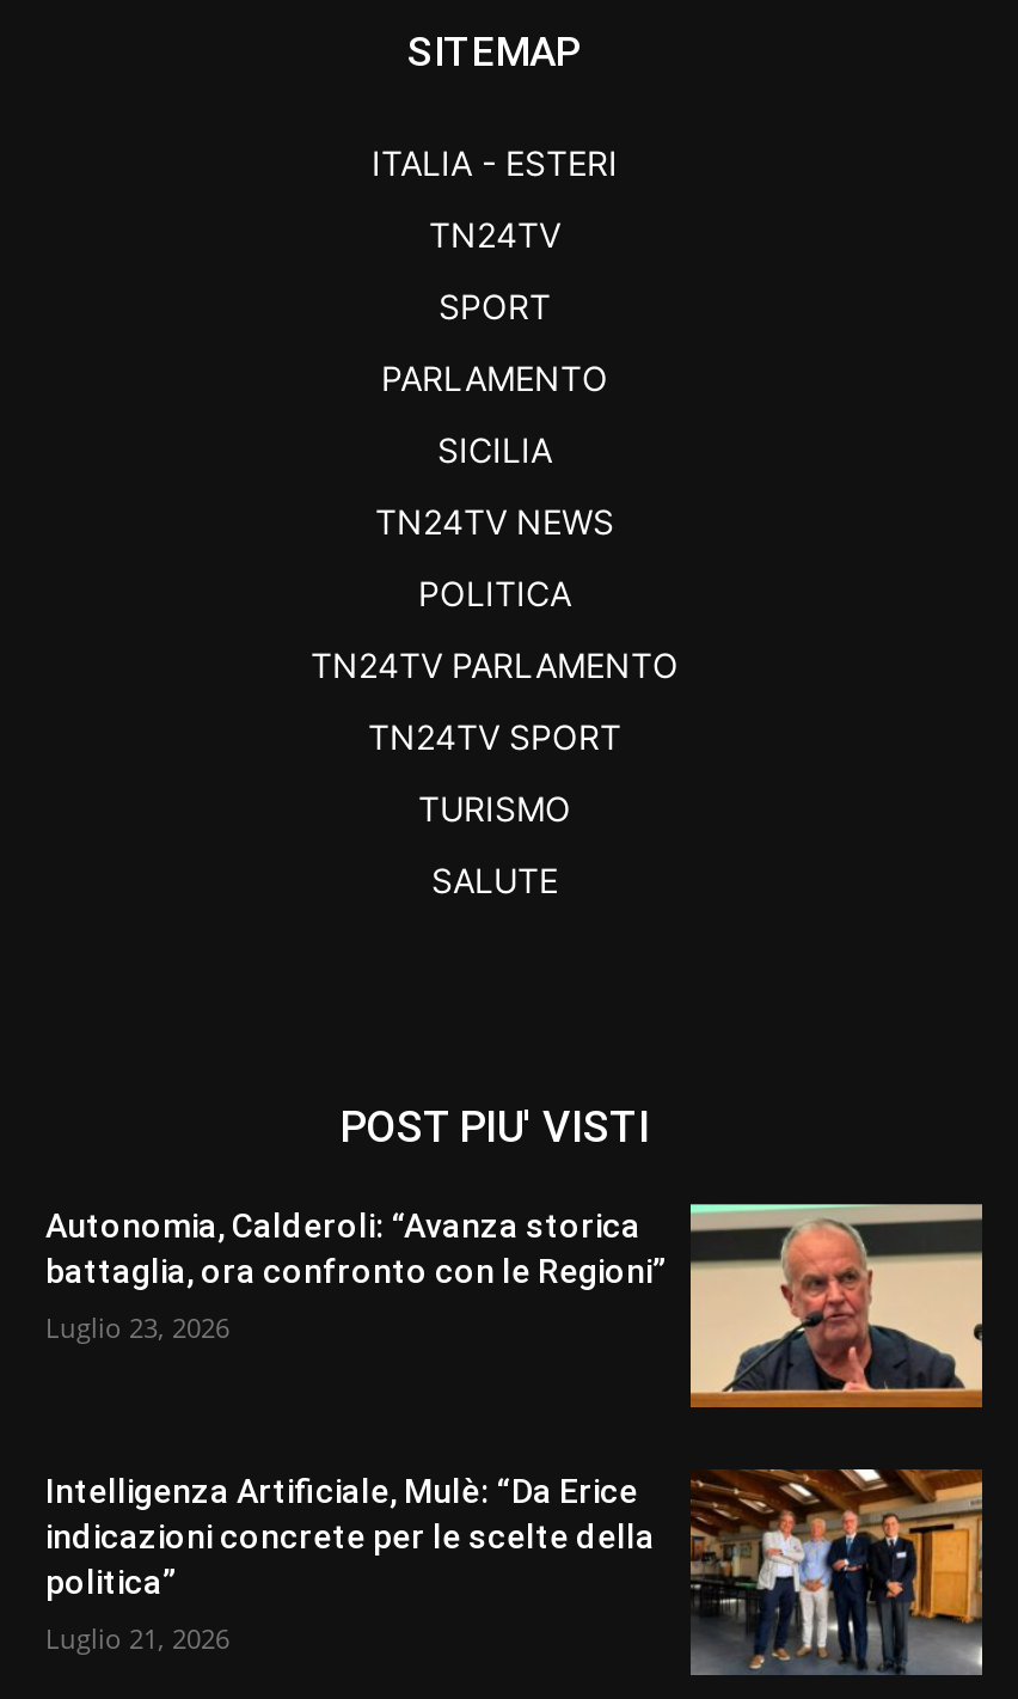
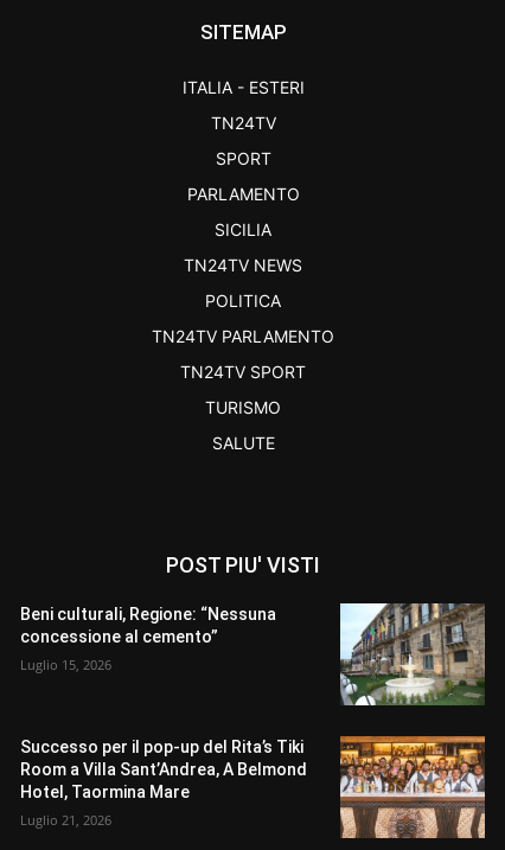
[45,1206,667,1290] Autonomia, Calderoli: “Avanza storica | battaglia, ora confronto con le Regioni” -> [20,605,276,646] Beni culturali, Regione: “Nessuna | concessione al cemento”
[688,1203,985,1408] [image] -> [339,602,486,707] [image]
[45,1309,229,1345] Luglio 23, 2026 -> [20,656,111,674] Luglio 15, 2026
[45,1466,985,1676] [image] | Intelligenza Artificiale, Mulè: “Da Erice | indicazioni concrete per le scelte della | politica” -> [20,735,486,839] [image] | Successo per il pop-up del Rita’s Tiki | Room a Villa Sant’Andrea, A Belmond | Hotel, Taormina Mare

